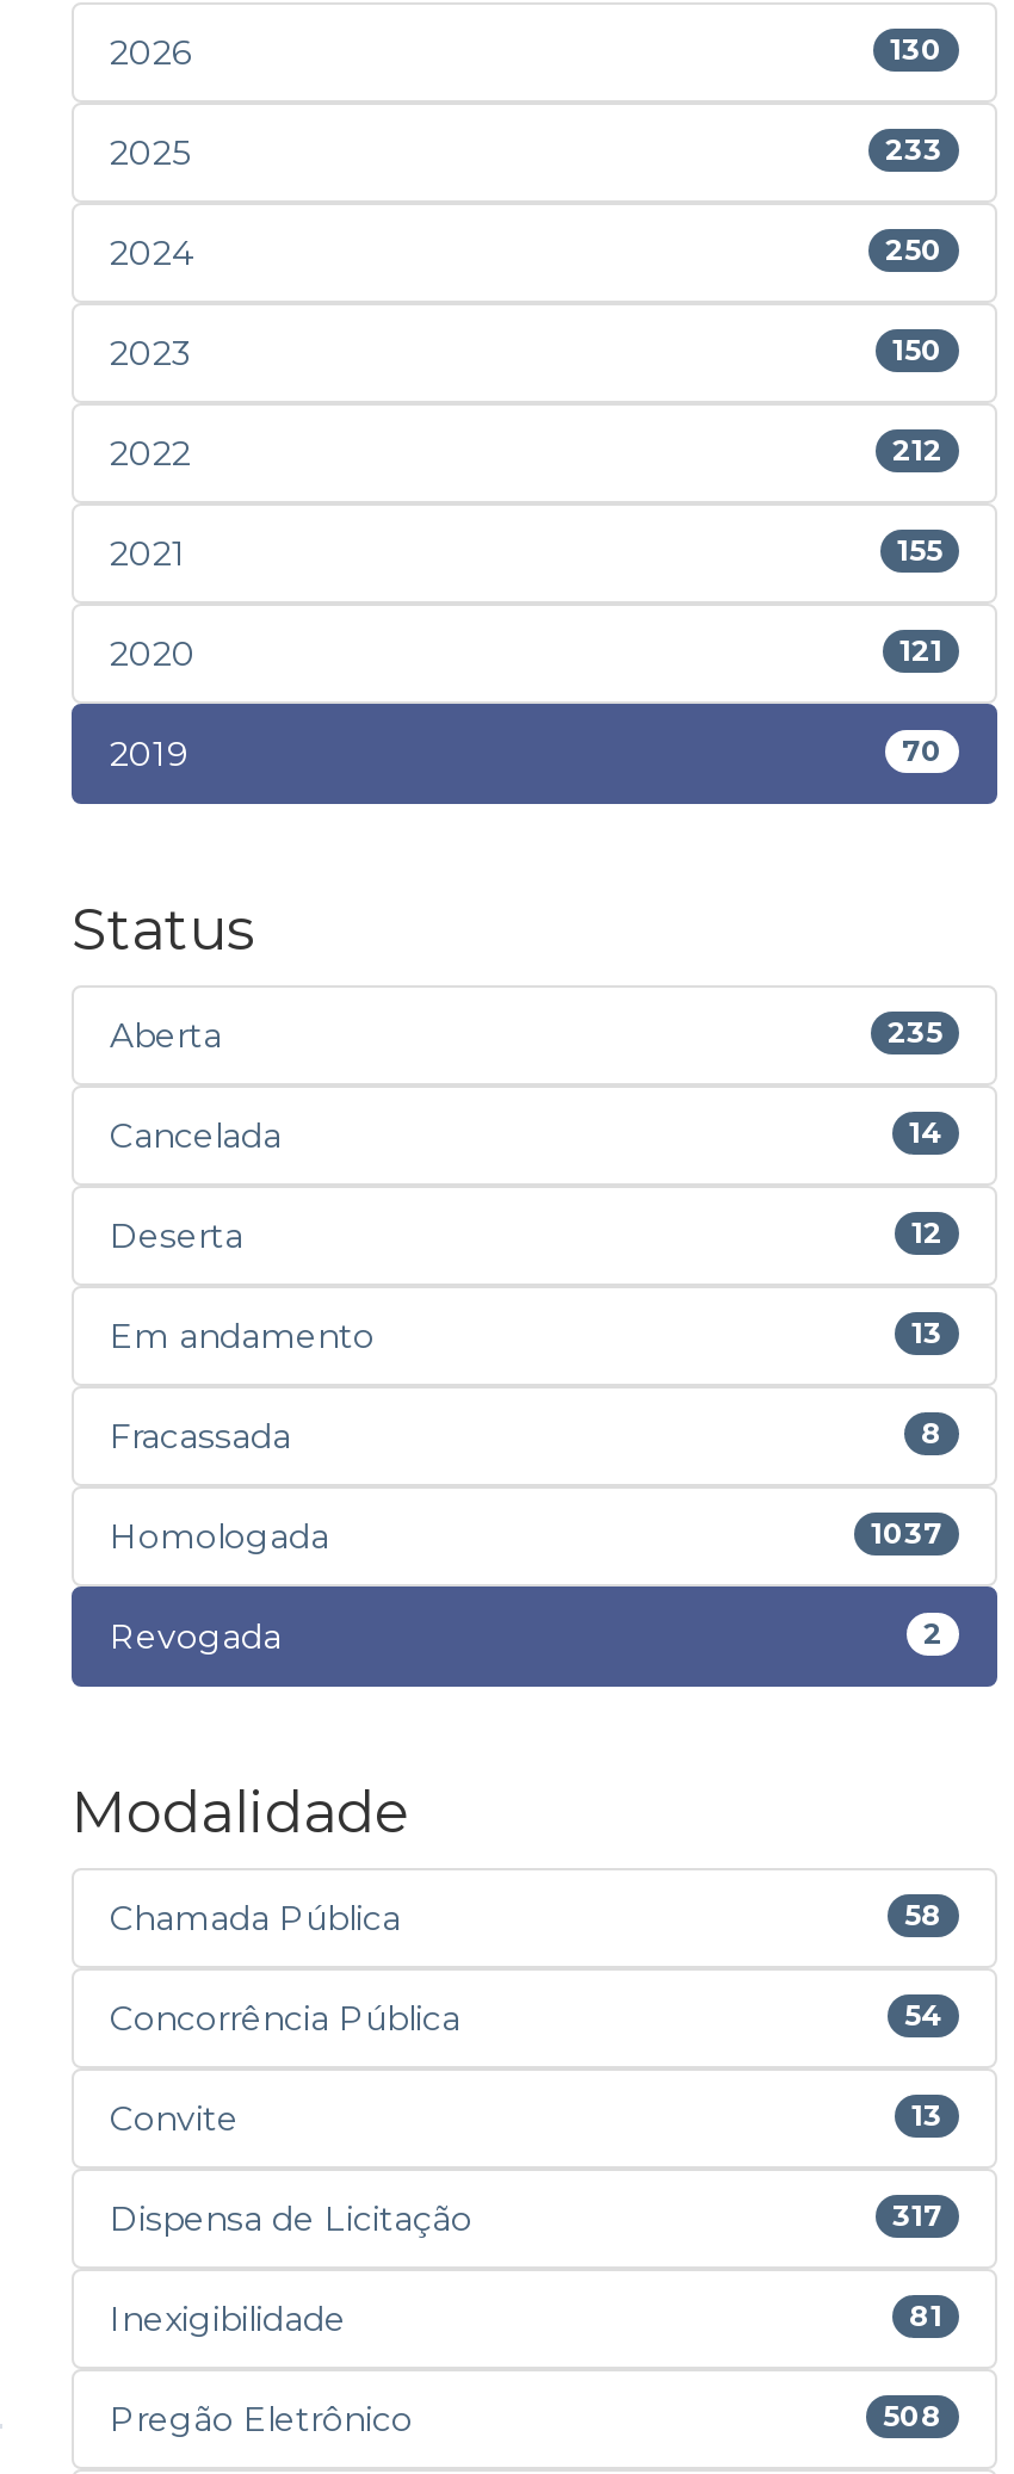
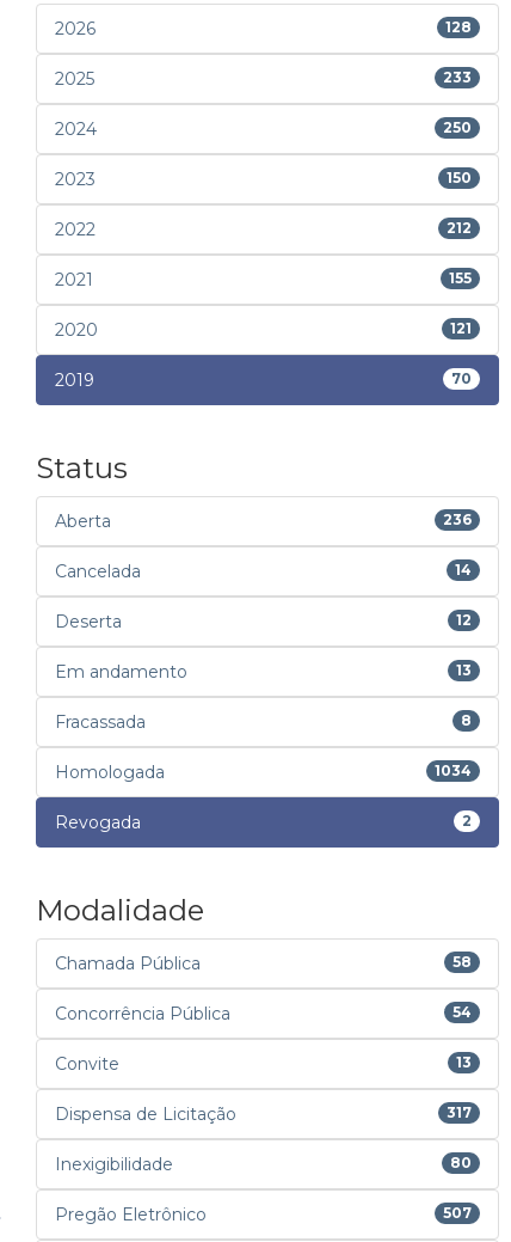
[890,31,942,67] 130 -> [445,18,472,36] 128
[888,1014,942,1050] 235 -> [443,510,472,528] 236
[871,1515,942,1551] 1037 -> [435,761,472,779] 1034
[909,2297,942,2333] 81 -> [450,1154,472,1171] 80
[883,2398,942,2433] 508 -> [443,1204,472,1222] 507

